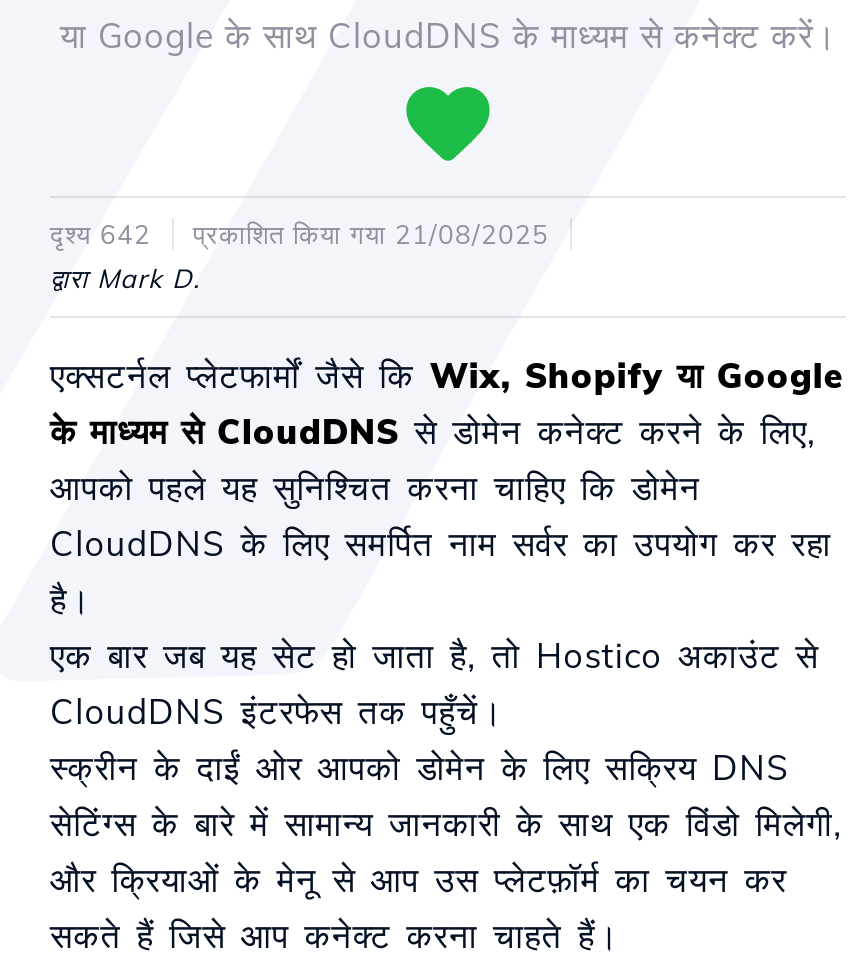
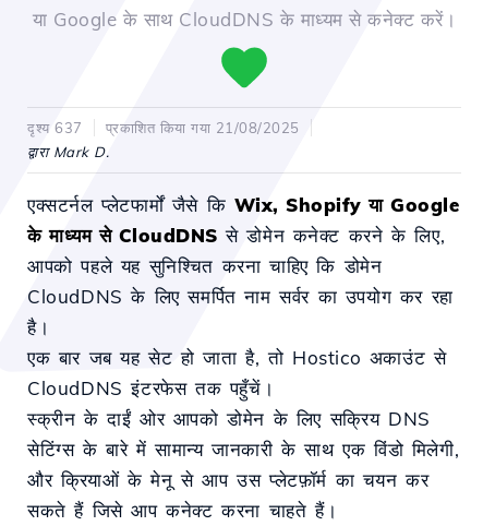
[50,218,549,250] दृश्य 642 प्रकाशित किया गया 21/08/2025 -> [27,119,299,136] दृश्य 637 प्रकाशित किया गया 21/08/2025

